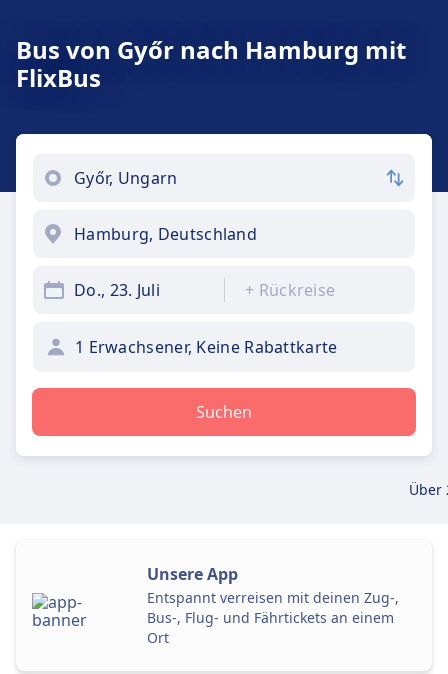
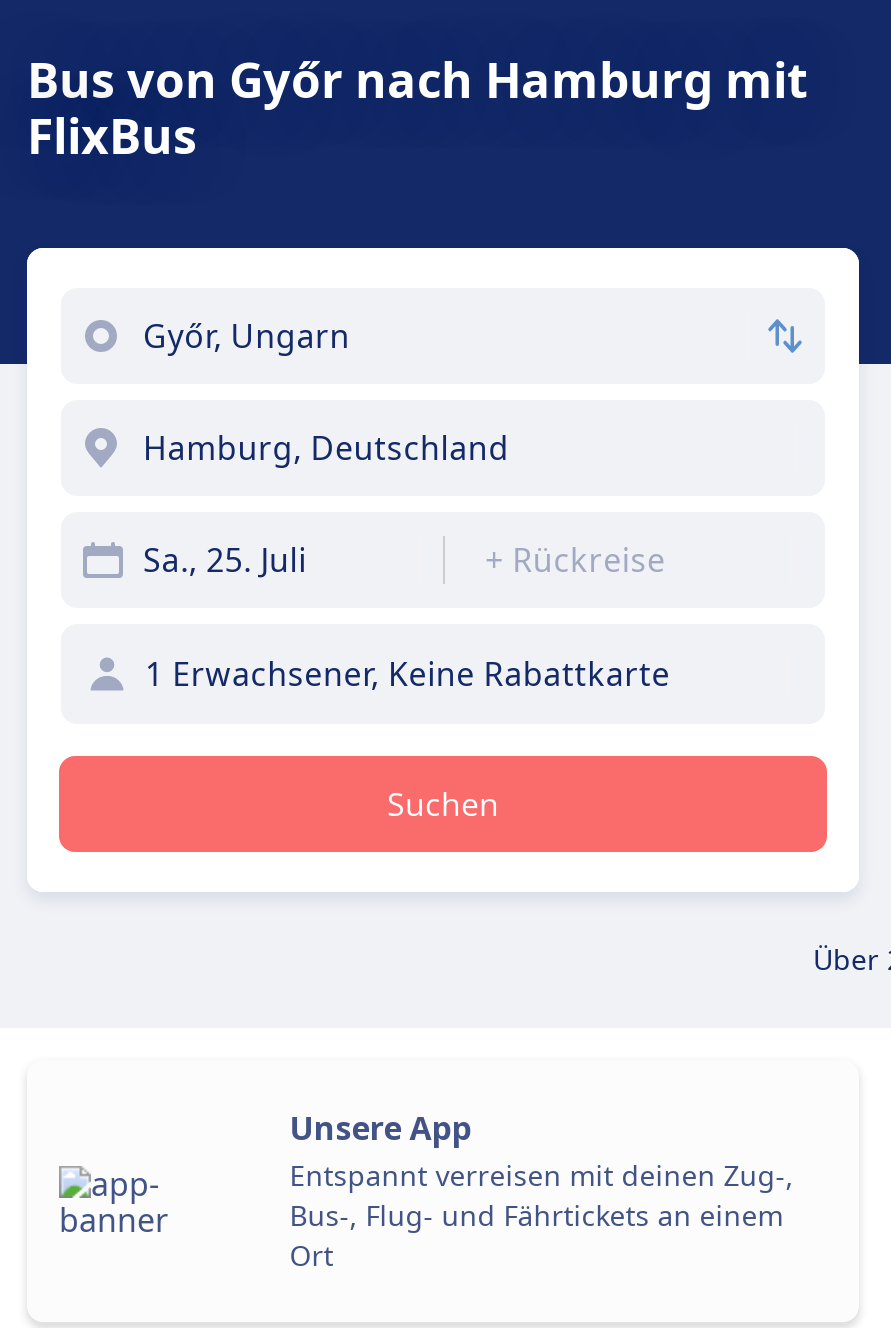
[74,279,160,301] Do., 23. Juli -> [143,538,307,582] Sa., 25. Juli

